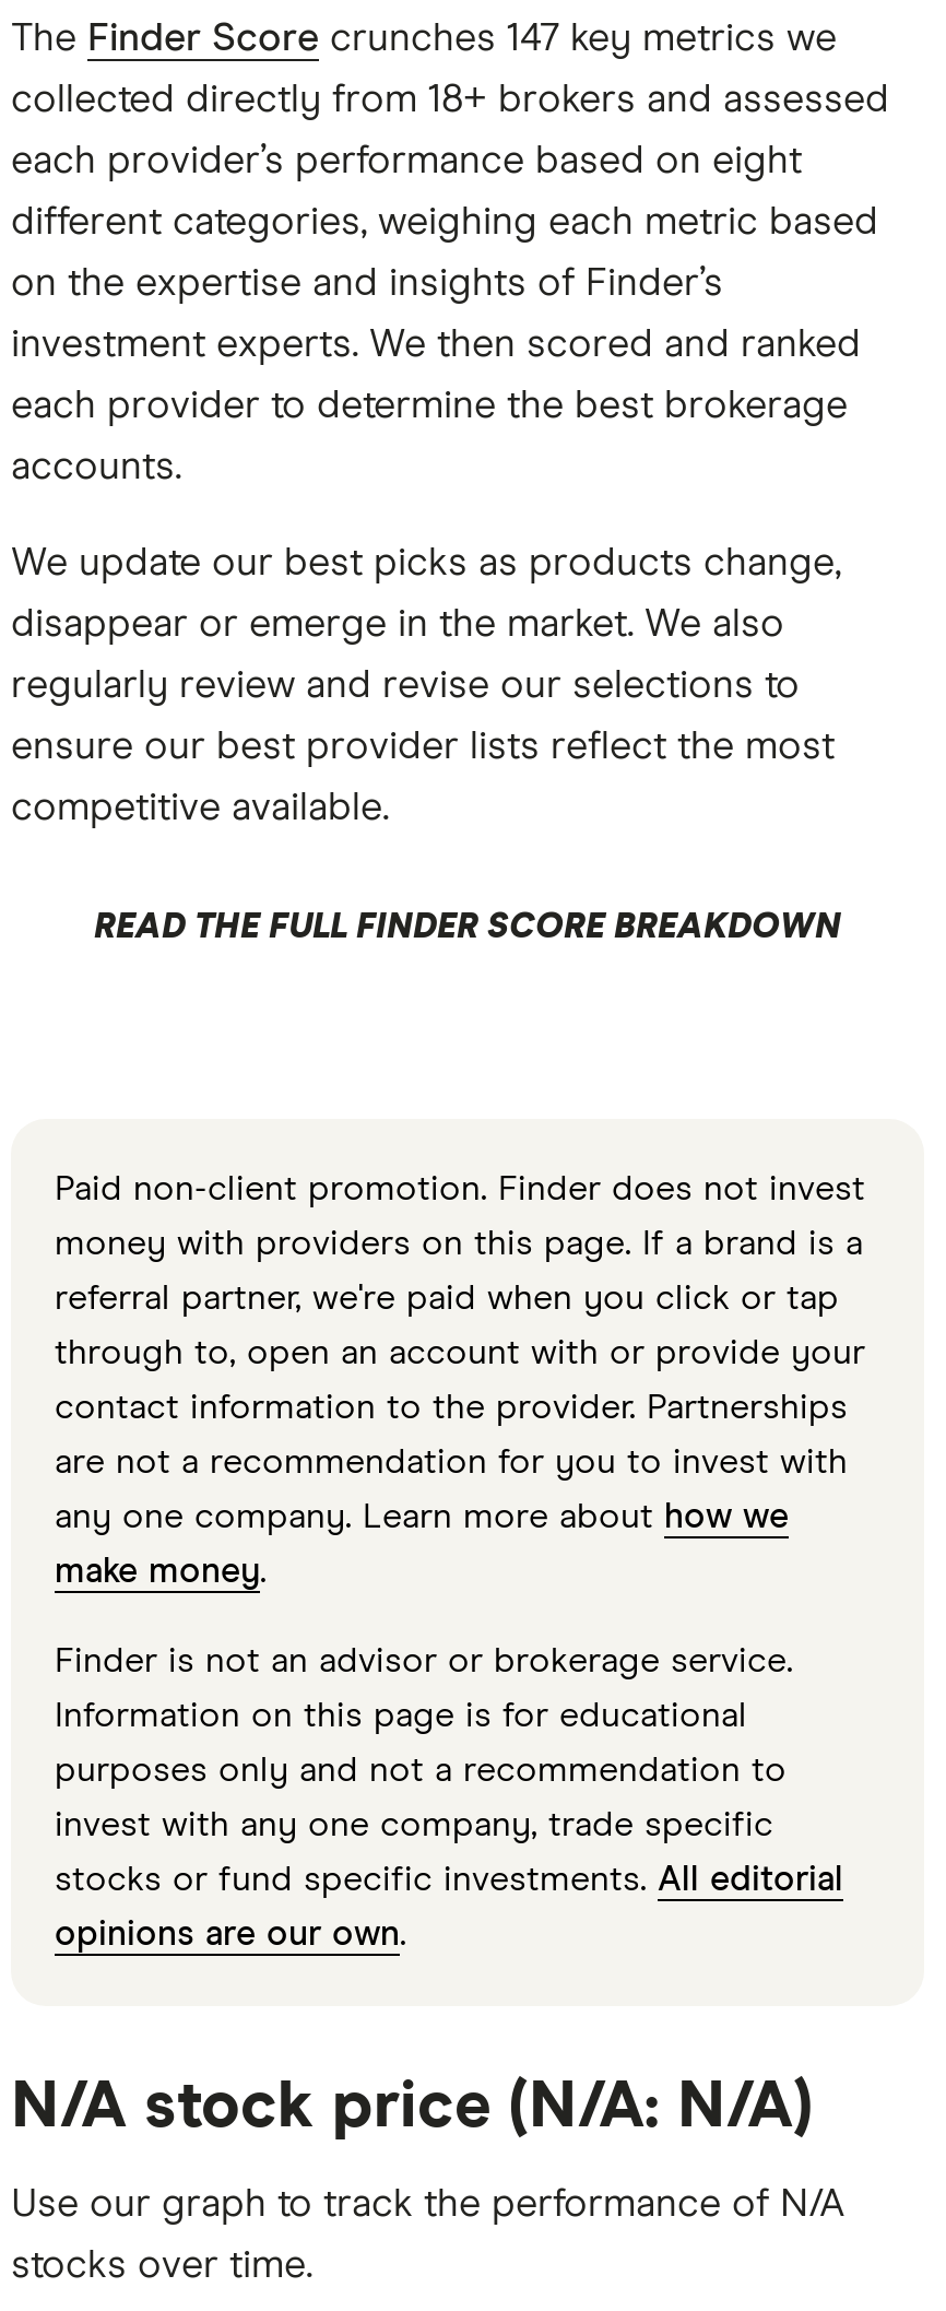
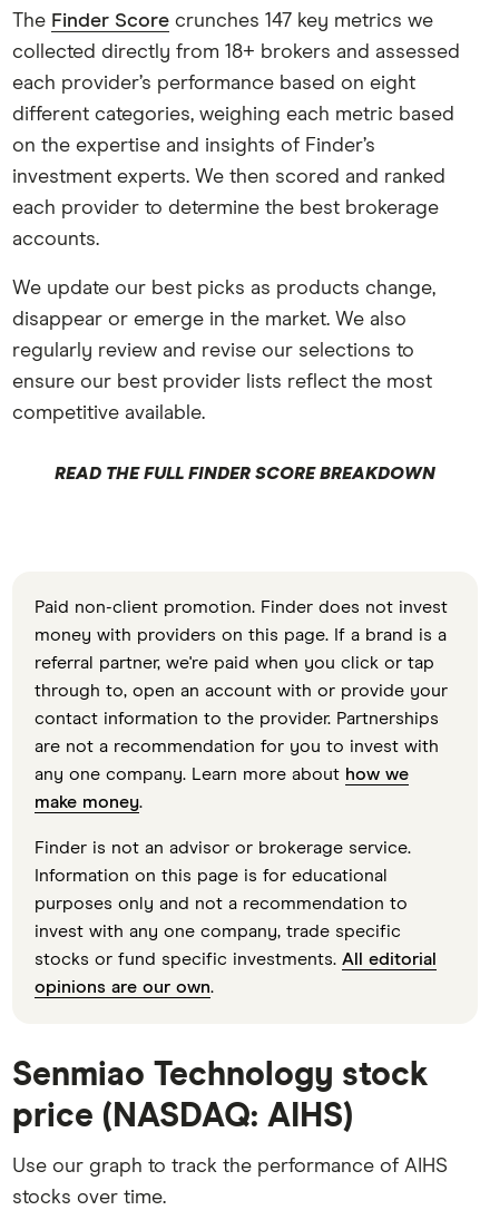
[11,2073,813,2139] N/A stock price (N/A: N/A) -> [12,1058,429,1133] Senmiao Technology stock | price (NASDAQ: AIHS)
[11,2185,846,2224] Use our graph to track the performance of N/A -> [12,1156,448,1176] Use our graph to track the performance of AIHS

